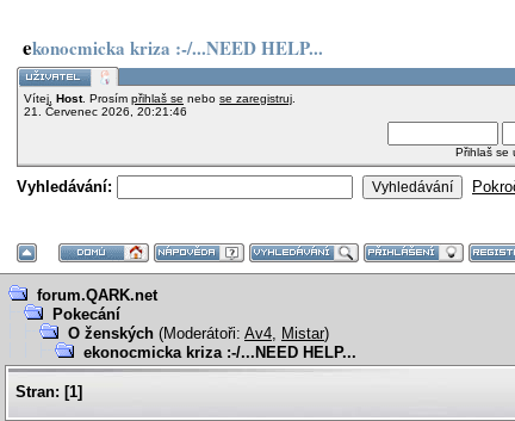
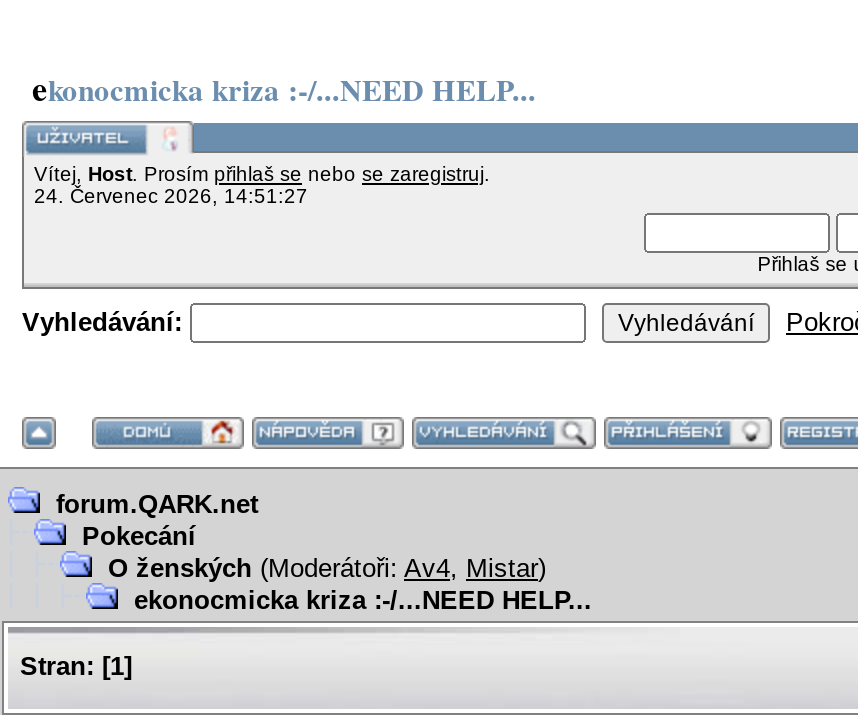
[24,105,187,118] 21. Červenec 2026, 20:21:46 -> [34,185,308,207] 24. Červenec 2026, 14:51:27

